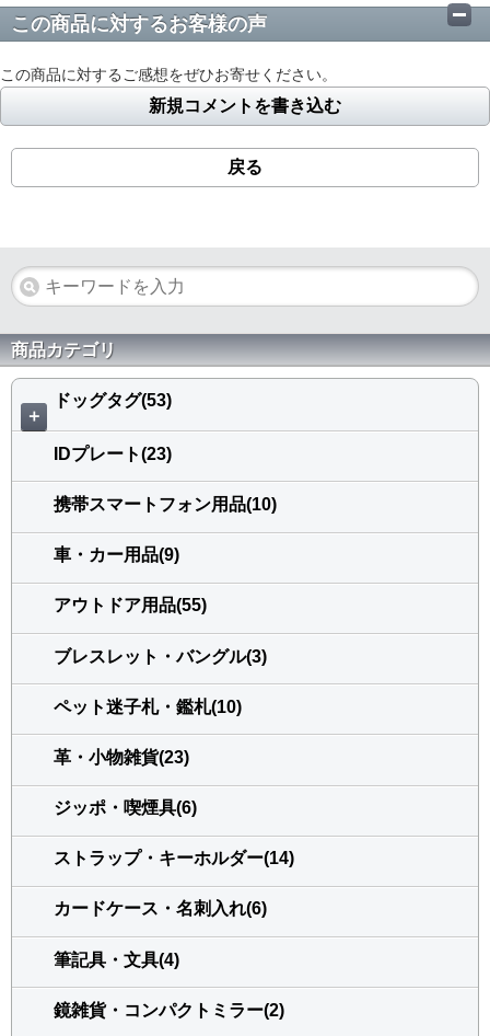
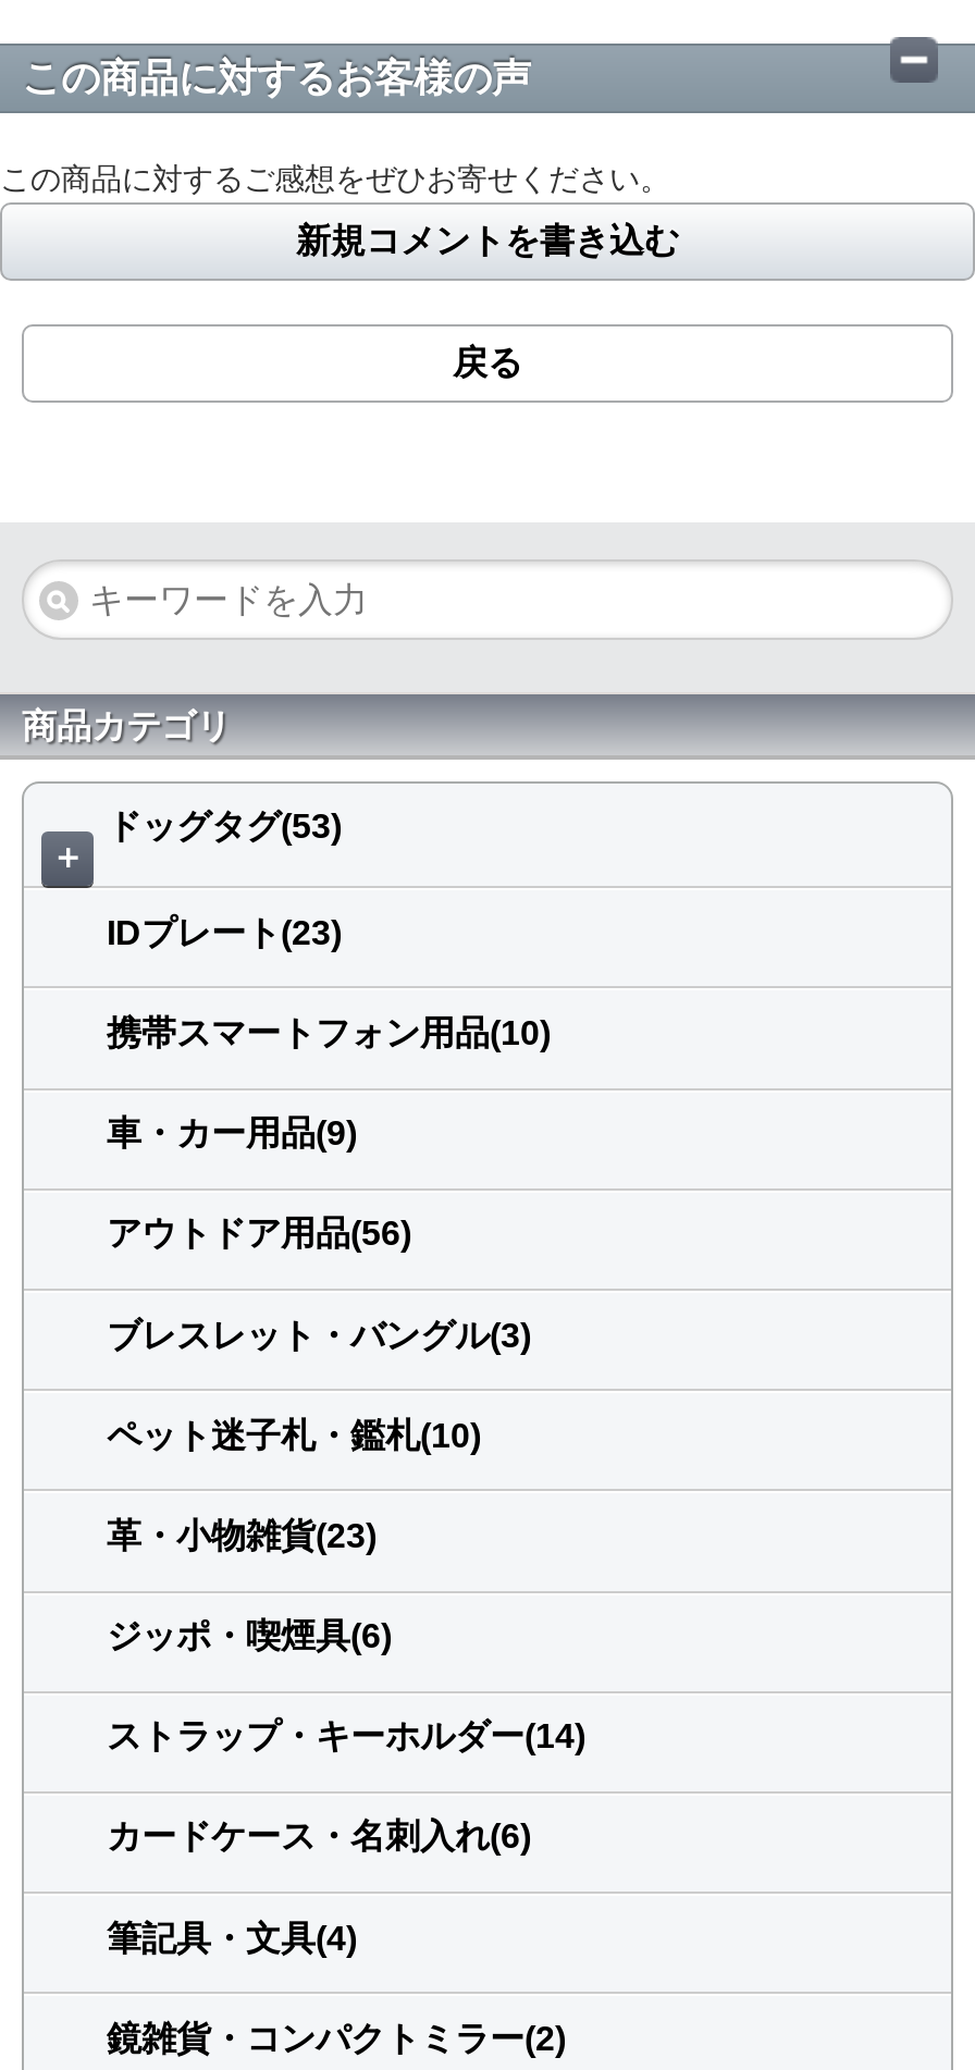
[54,596,207,615] アウトドア用品(55) -> [107,1215,411,1252] アウトドア用品(56)

